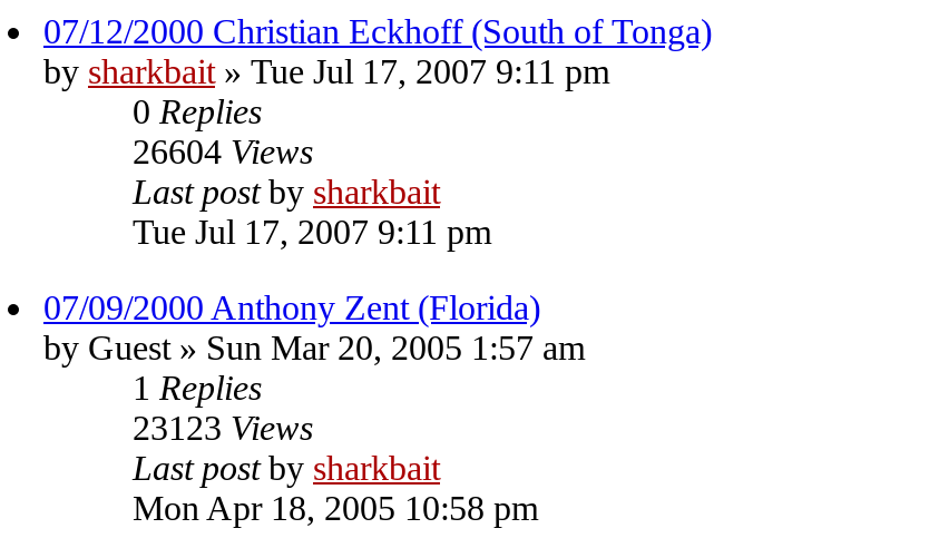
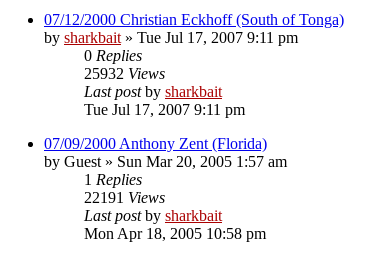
[133,133,313,170] 26604 Views -> [84,65,165,82] 25932 Views
[133,409,313,447] 23123 Views -> [84,189,165,206] 22191 Views

